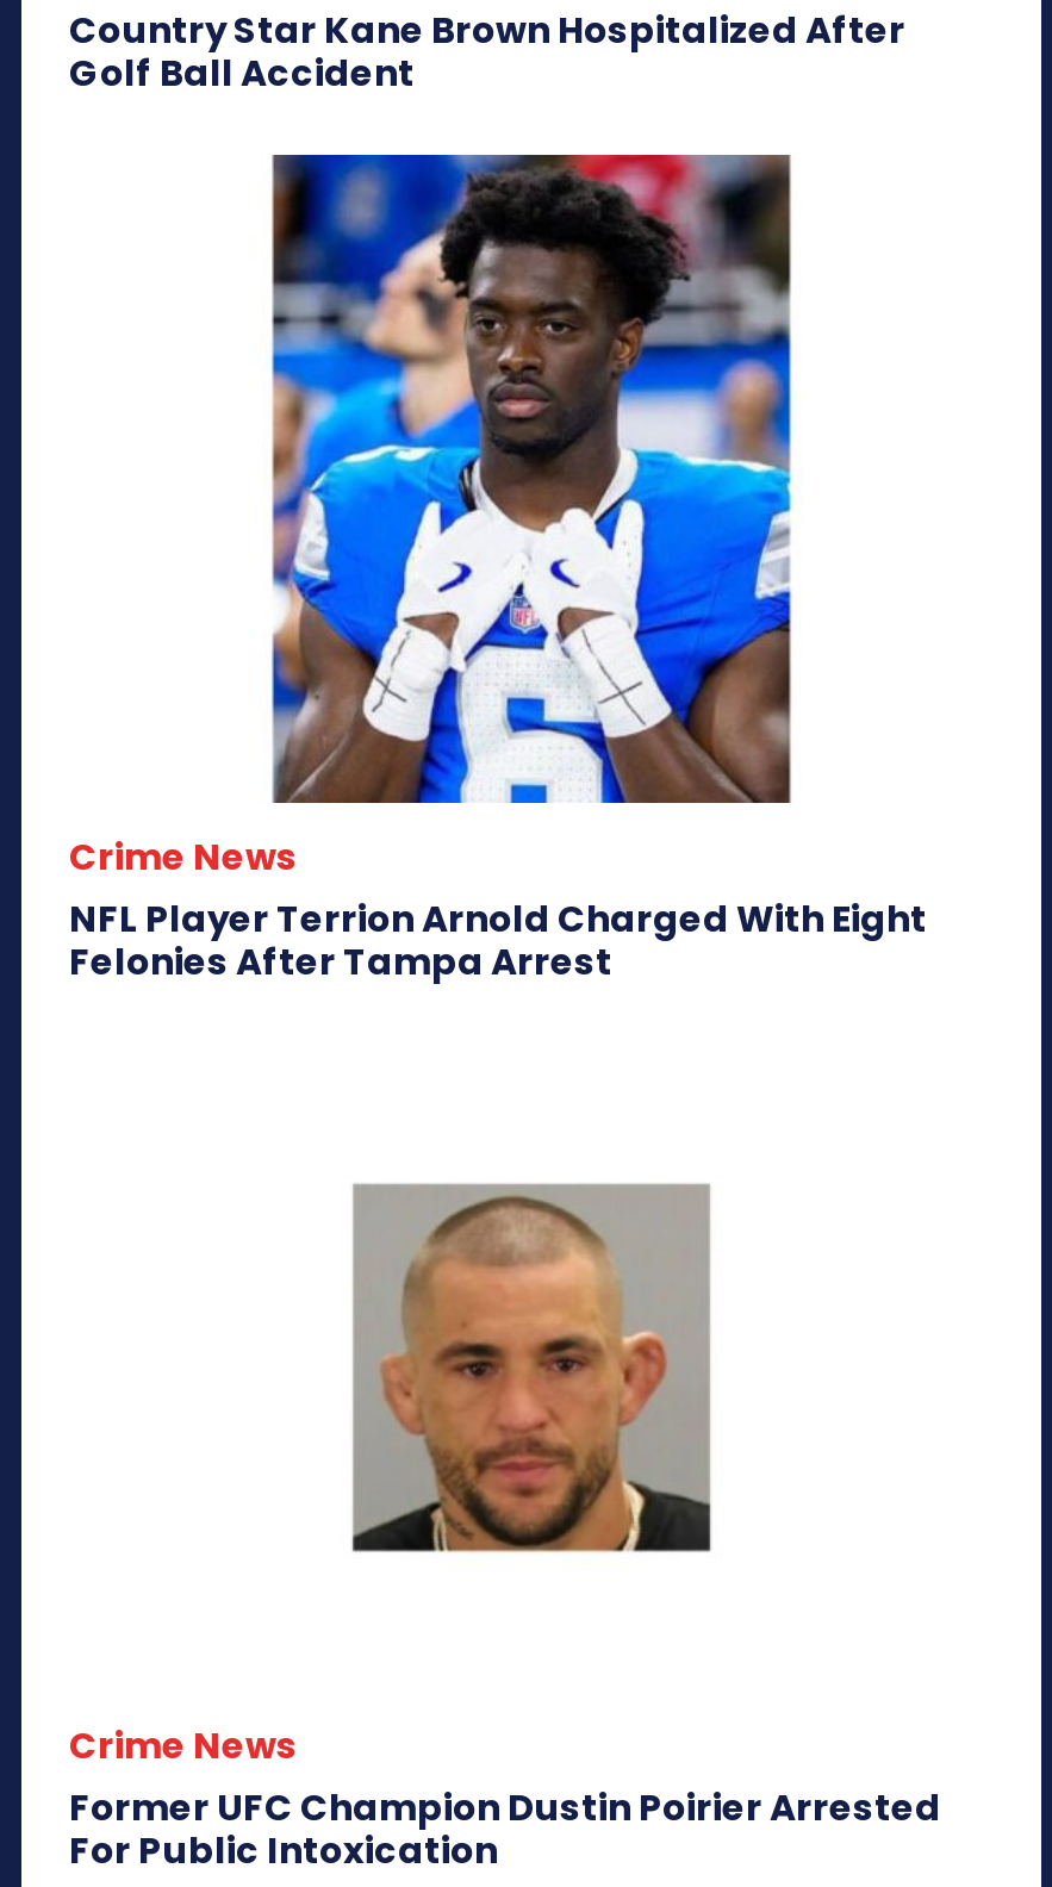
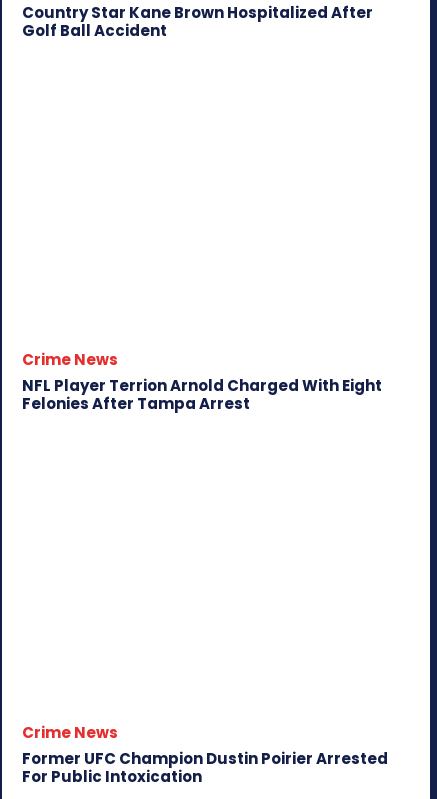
[269,152,793,805] [image] -> none
[350,1182,712,1553] [image] -> none

